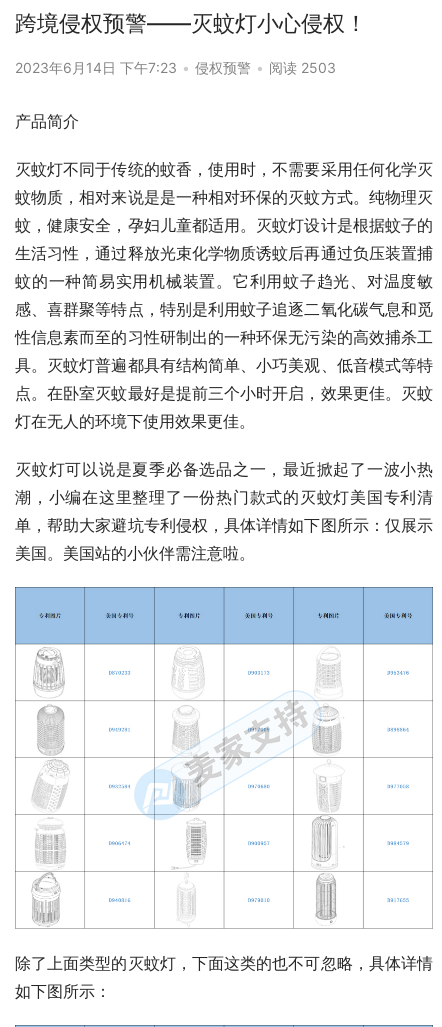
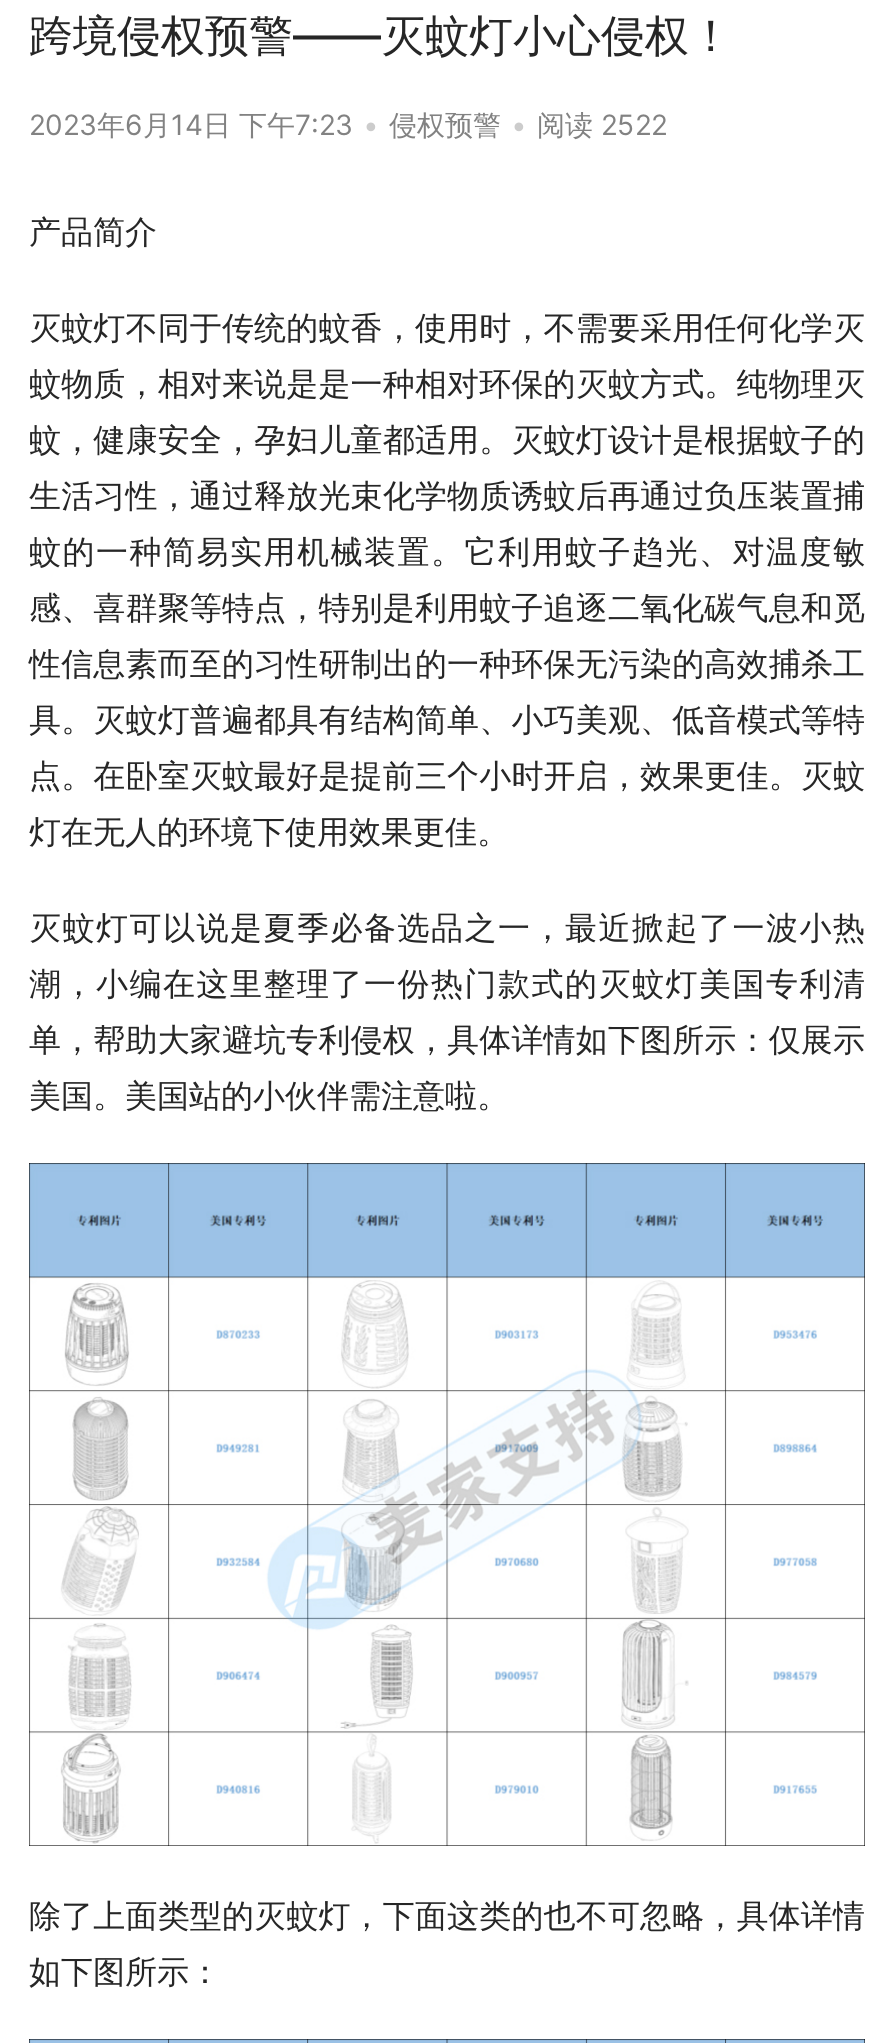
[15,59,336,76] 2023年6月14日 下午7:23 • 侵权预警 • 阅读 2503 -> [29,107,667,141] 2023年6月14日 下午7:23 • 侵权预警 • 阅读 2522

